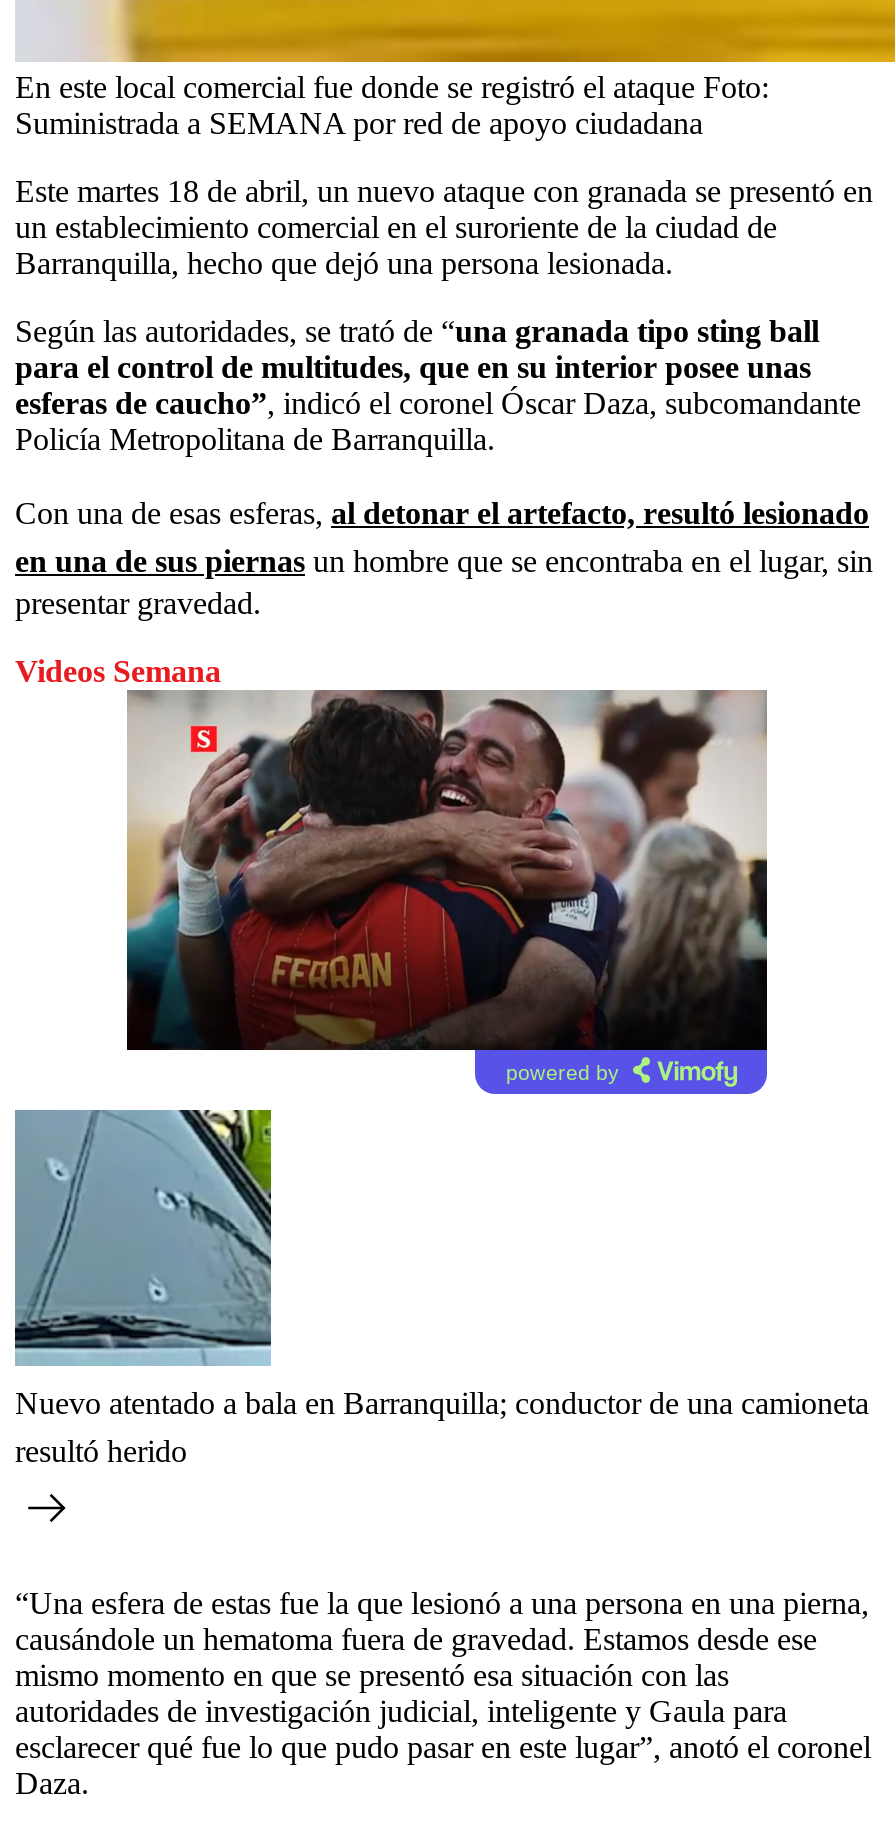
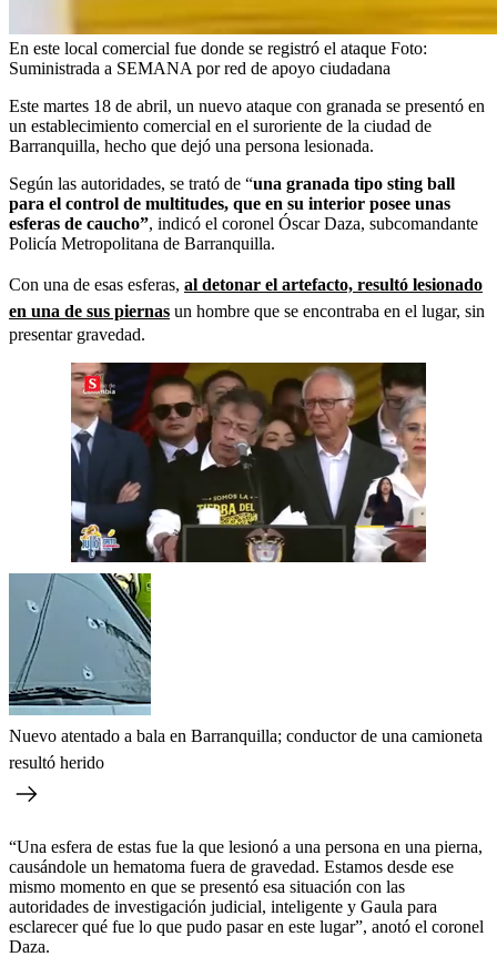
[15,653,221,687] Videos Semana -> none
[125,688,769,1096] [image] -> [71,362,427,564] [image]
[506,1059,620,1083] powered by -> none

